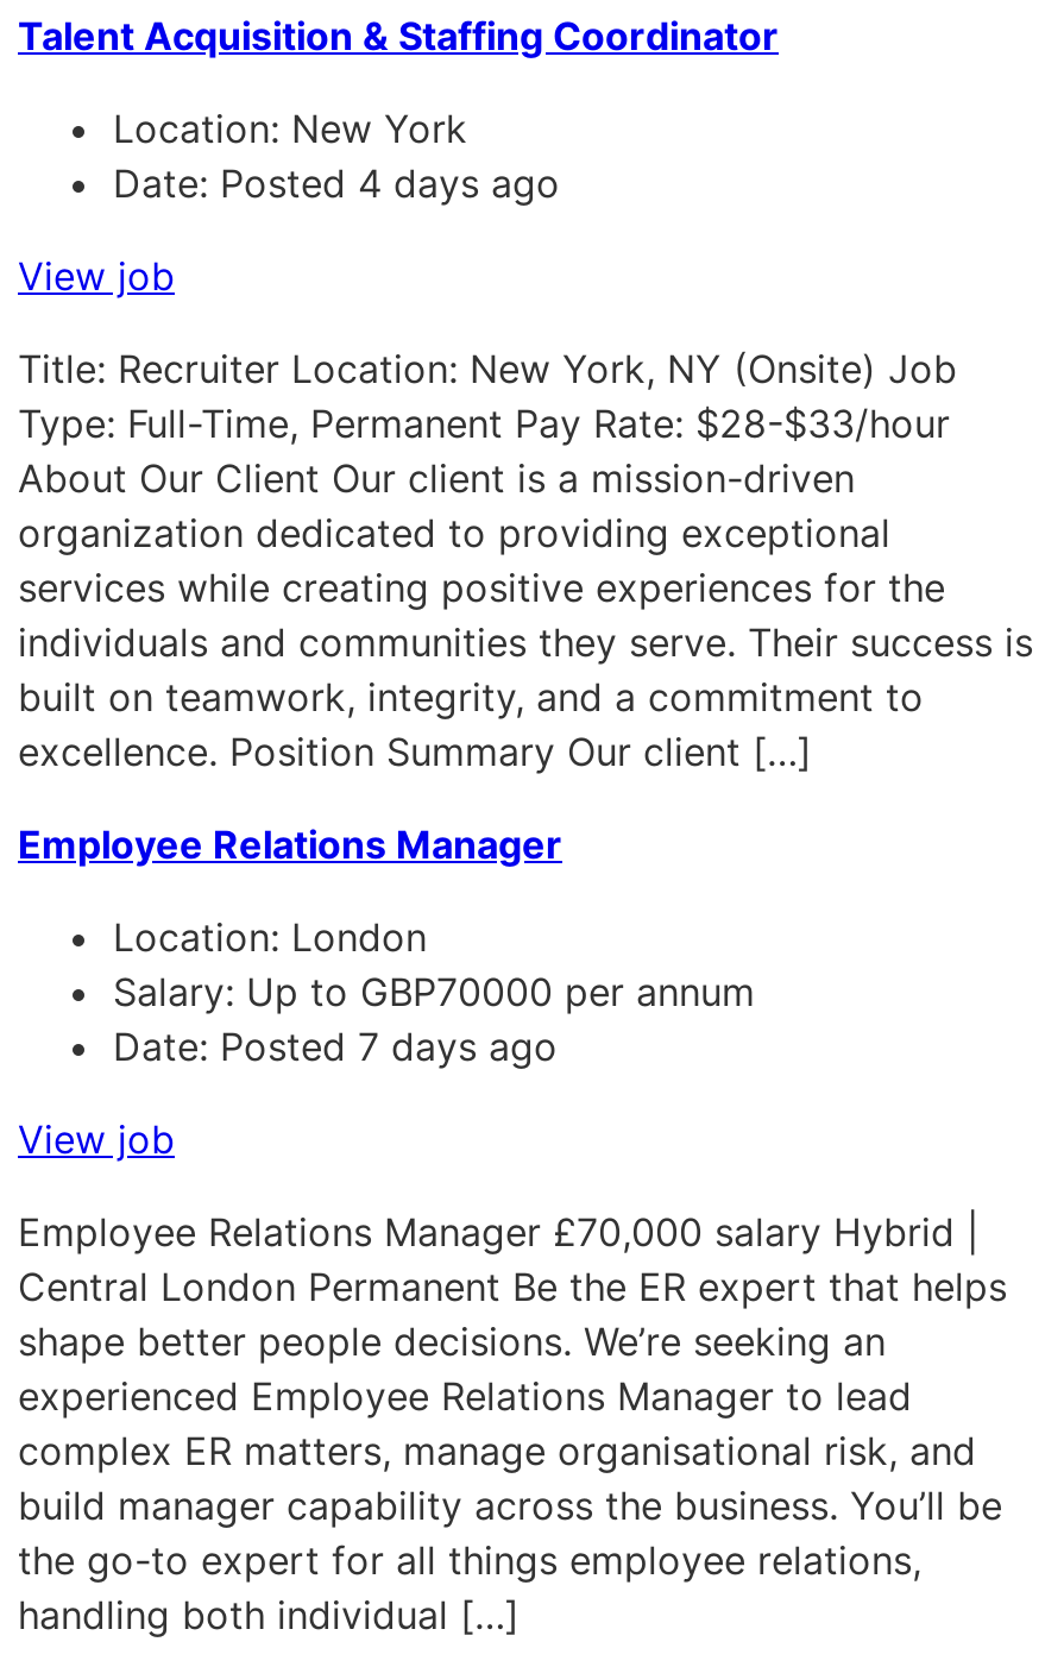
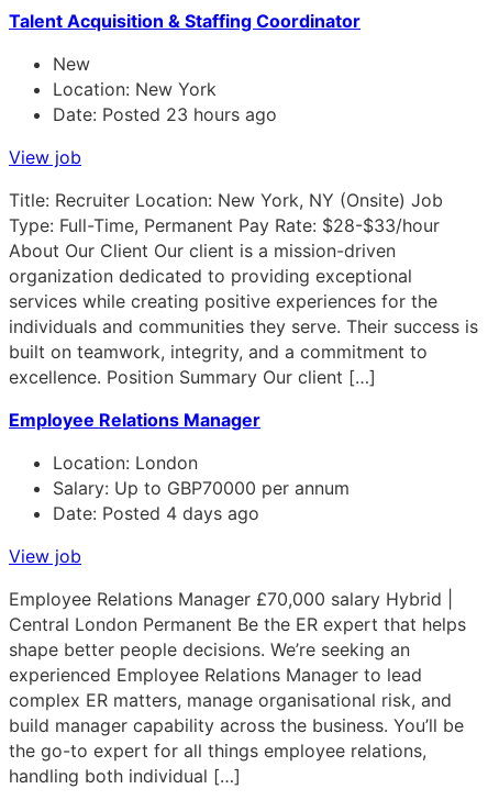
none -> [53,53,90,75] New
moved [113,159,560,207] -> [53,502,259,524]: Date: Posted 4 days ago
none -> [53,103,277,125] Date: Posted 23 hours ago
[113,1022,558,1070] Date: Posted 7 days ago -> none

